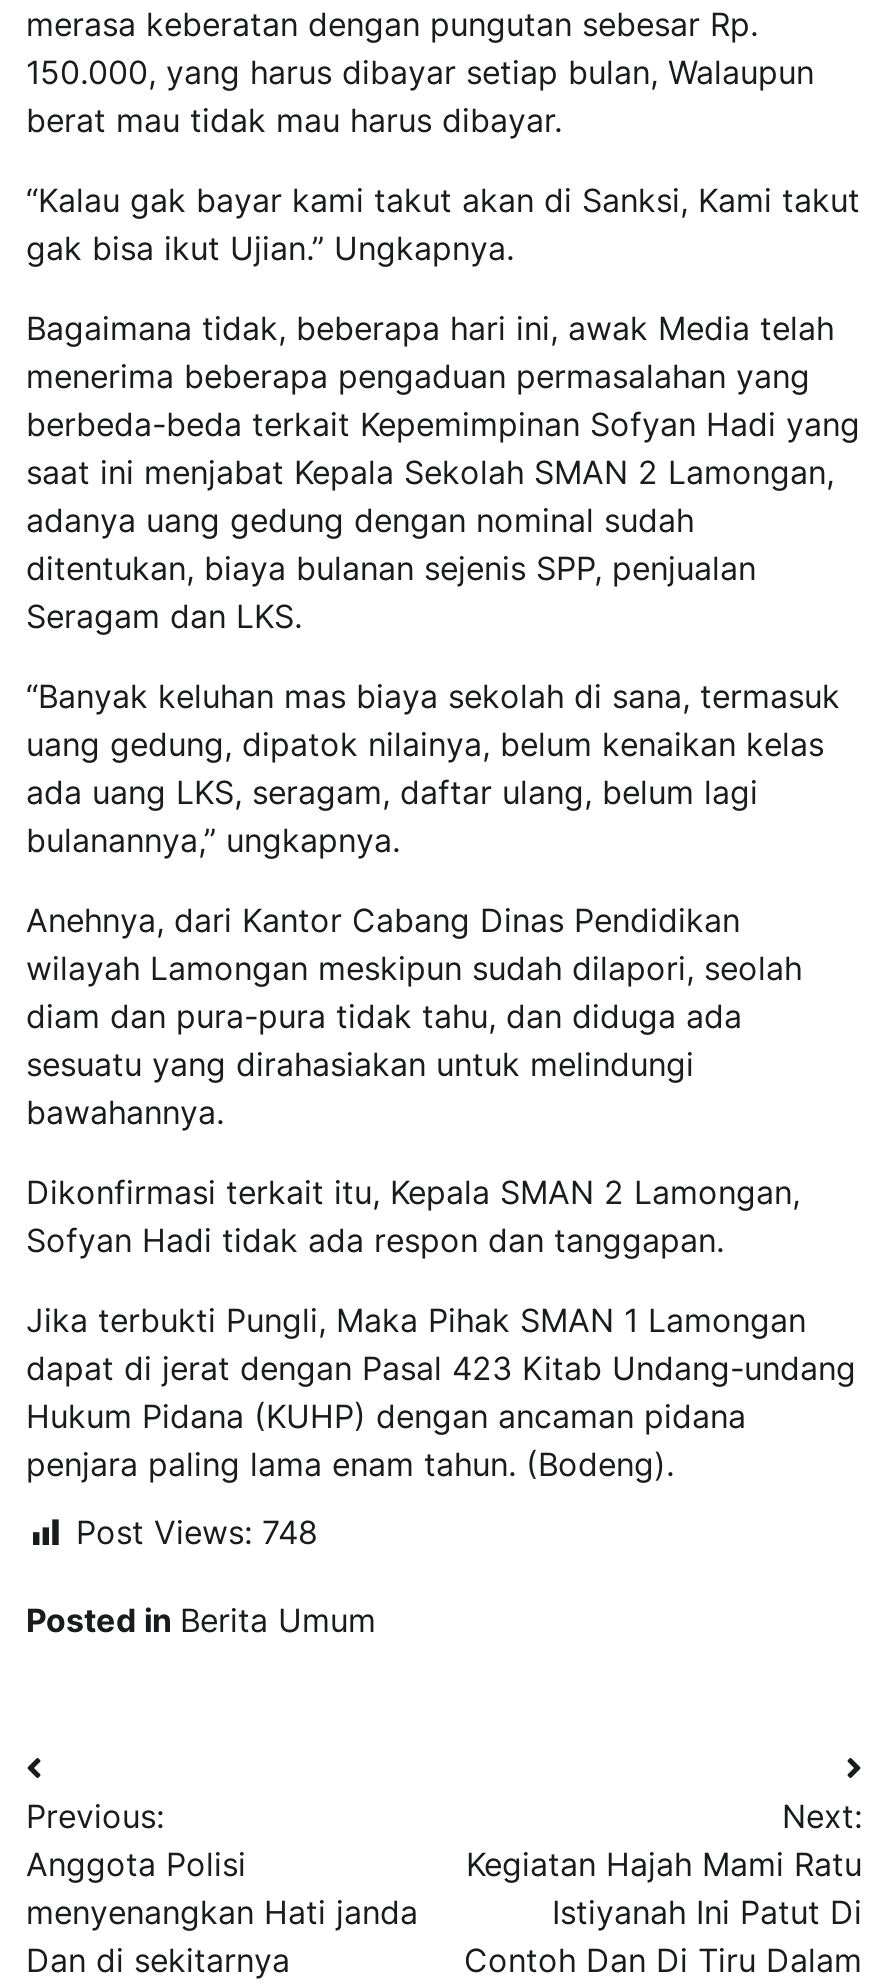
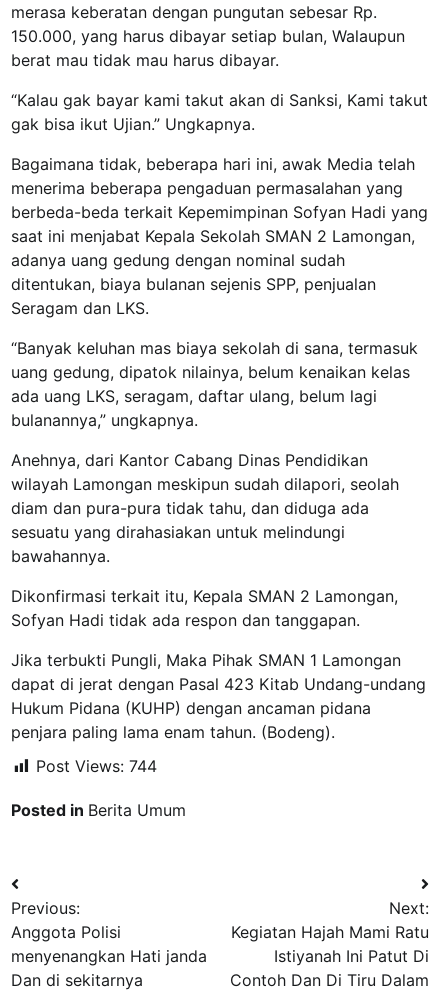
[76,1512,318,1552] Post Views: 748 -> [36,756,157,776] Post Views: 744

